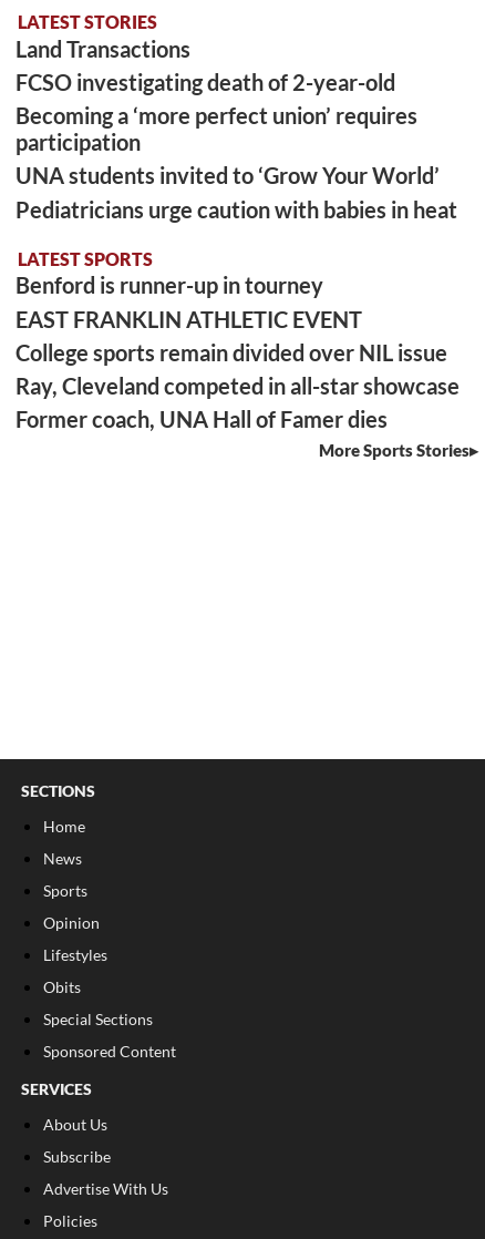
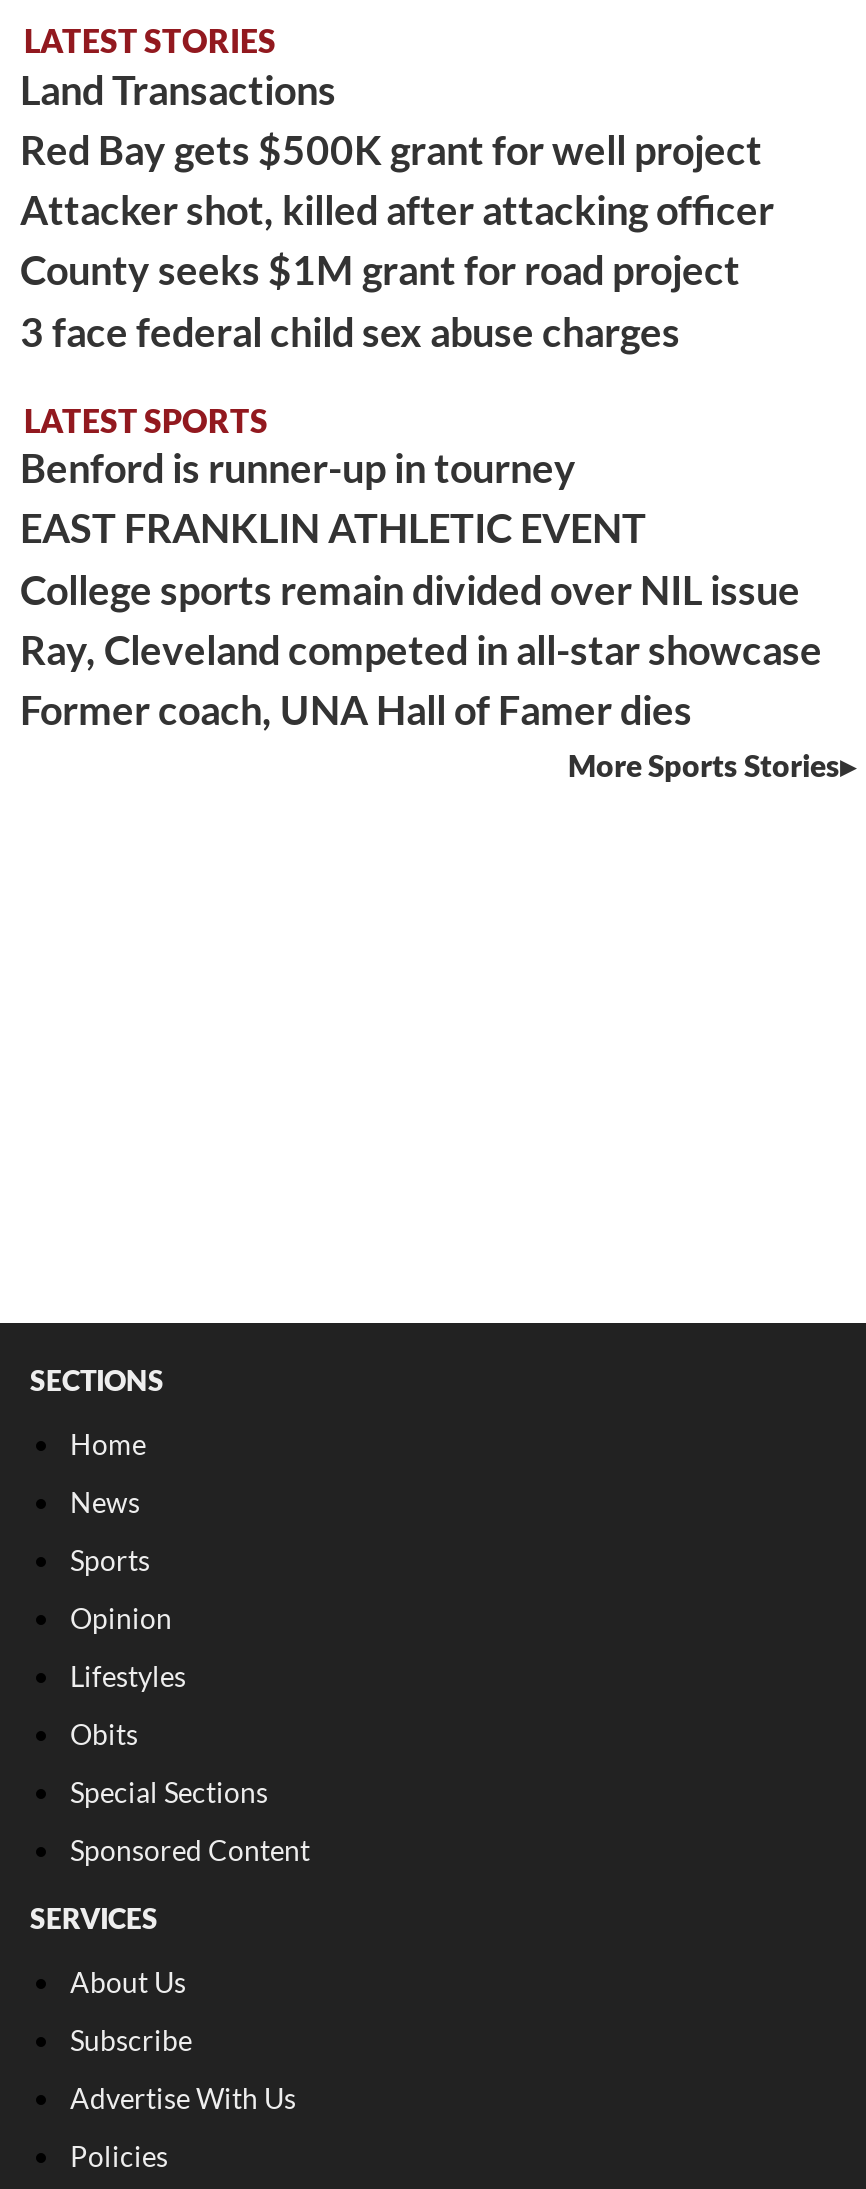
[16,69,457,222] FCSO investigating death of 2-year-old | Becoming a ‘more perfect union’ requires | participation | UNA students invited to ‘Grow Your World’ | Pediatricians urge caution with babies in heat -> [20,125,774,354] Red Bay gets $500K grant for well project | Attacker shot, killed after attacking officer | County seeks $1M grant for road project | 3 face federal child sex abuse charges

